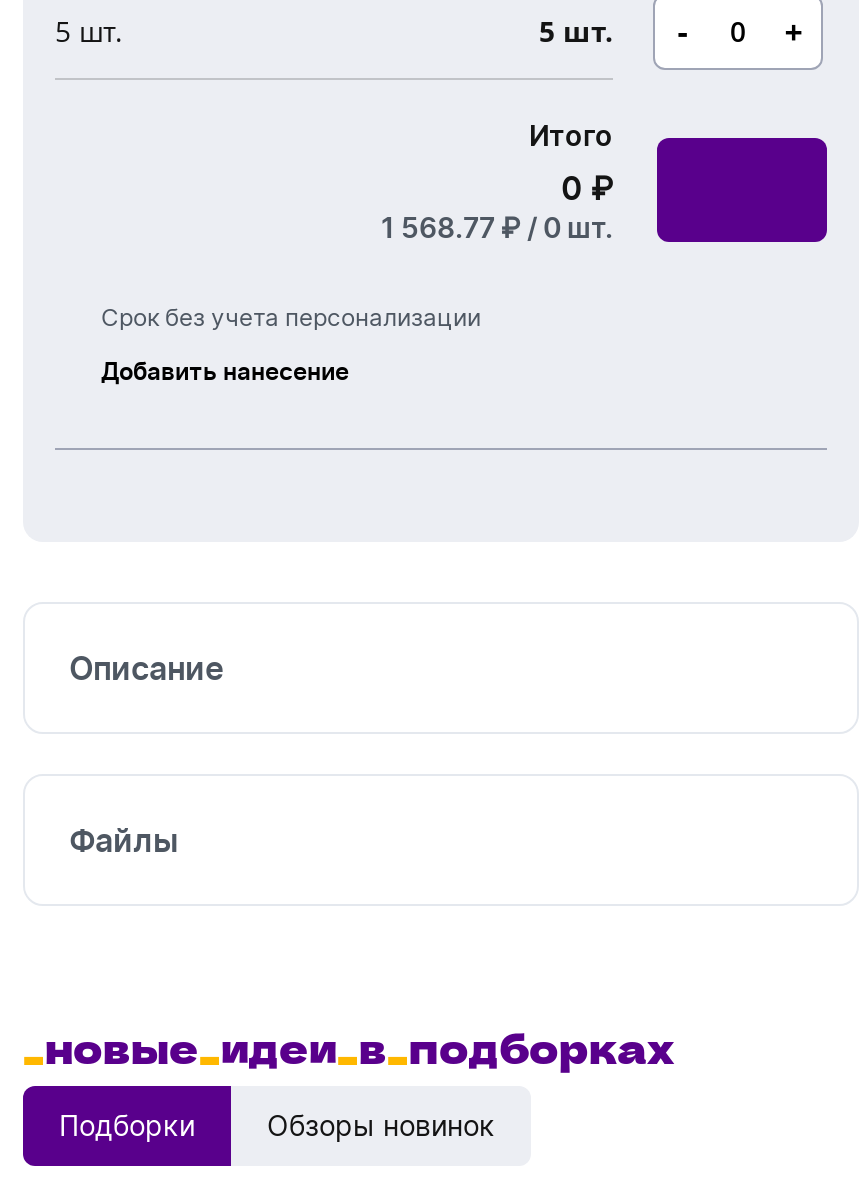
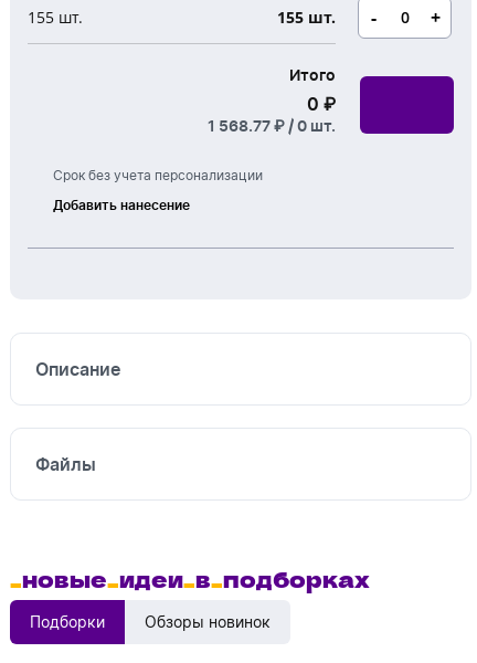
[55,11,123,49] 5 шт. -> [28,6,83,27] 155 шт.
[539,11,613,49] 5 шт. -> [277,6,336,27] 155 шт.

